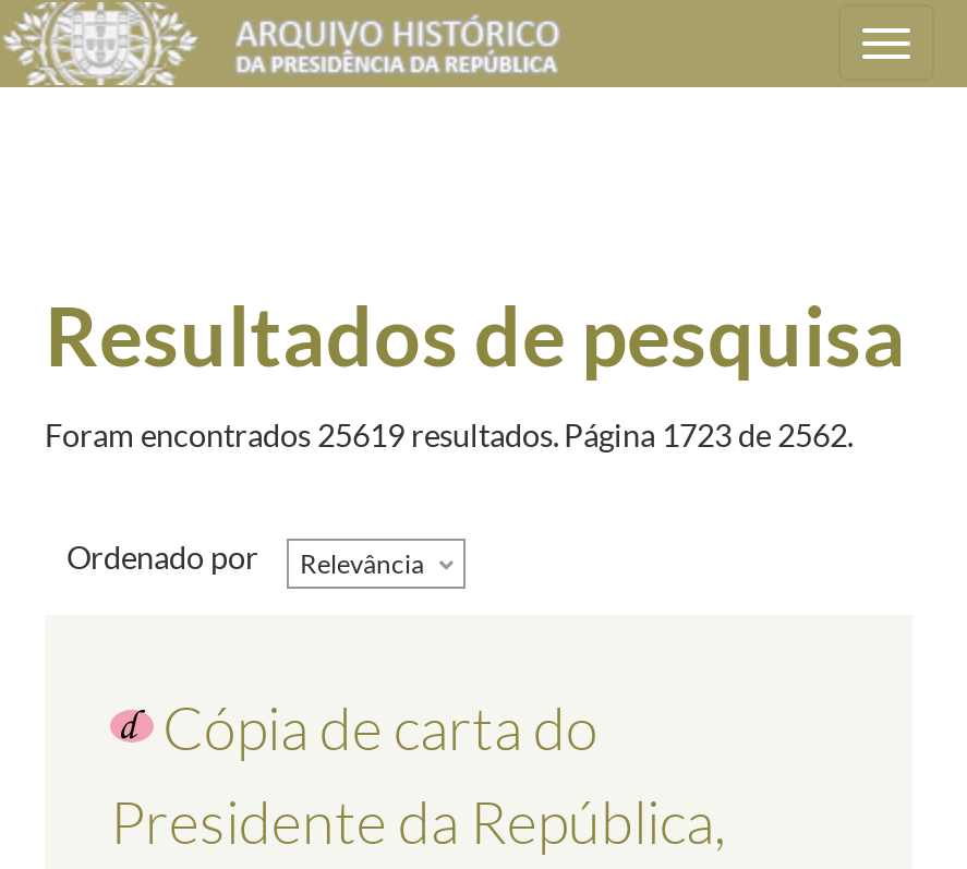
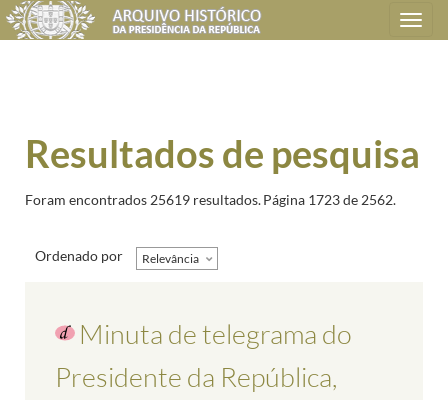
[162,691,599,763] Cópia de carta do -> [79,317,352,350] Minuta de telegrama do

